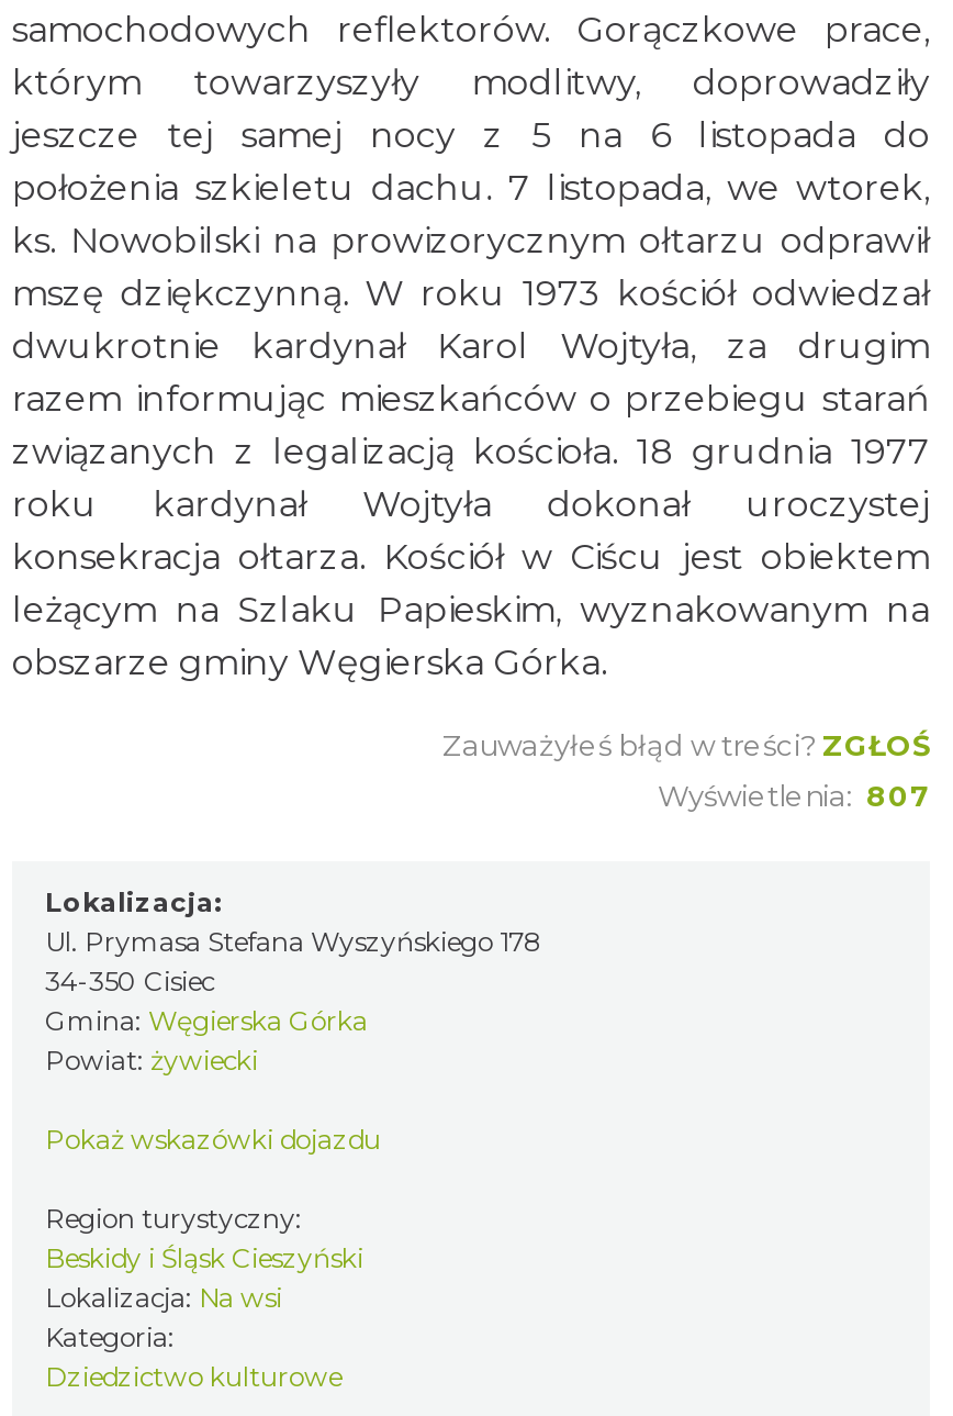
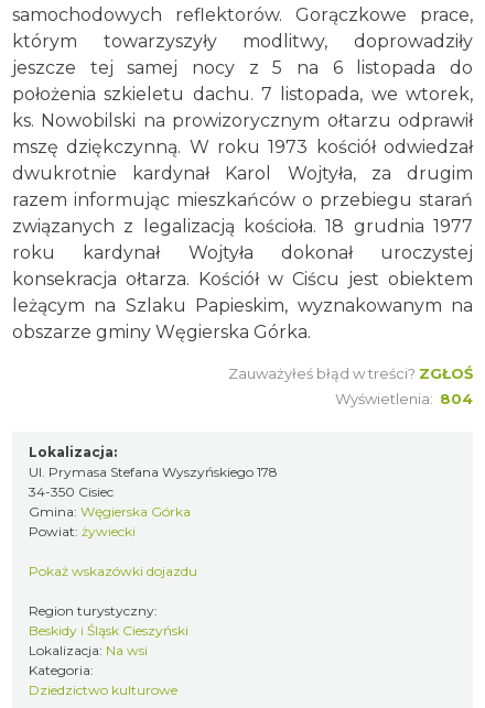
[658,778,930,813] Wyświetlenia: 807 -> [335,390,473,407] Wyświetlenia: 804

